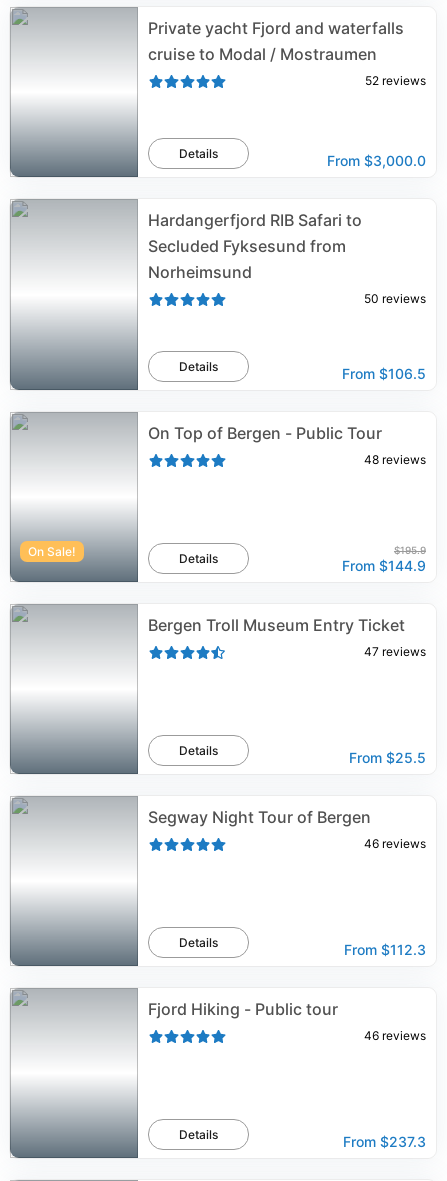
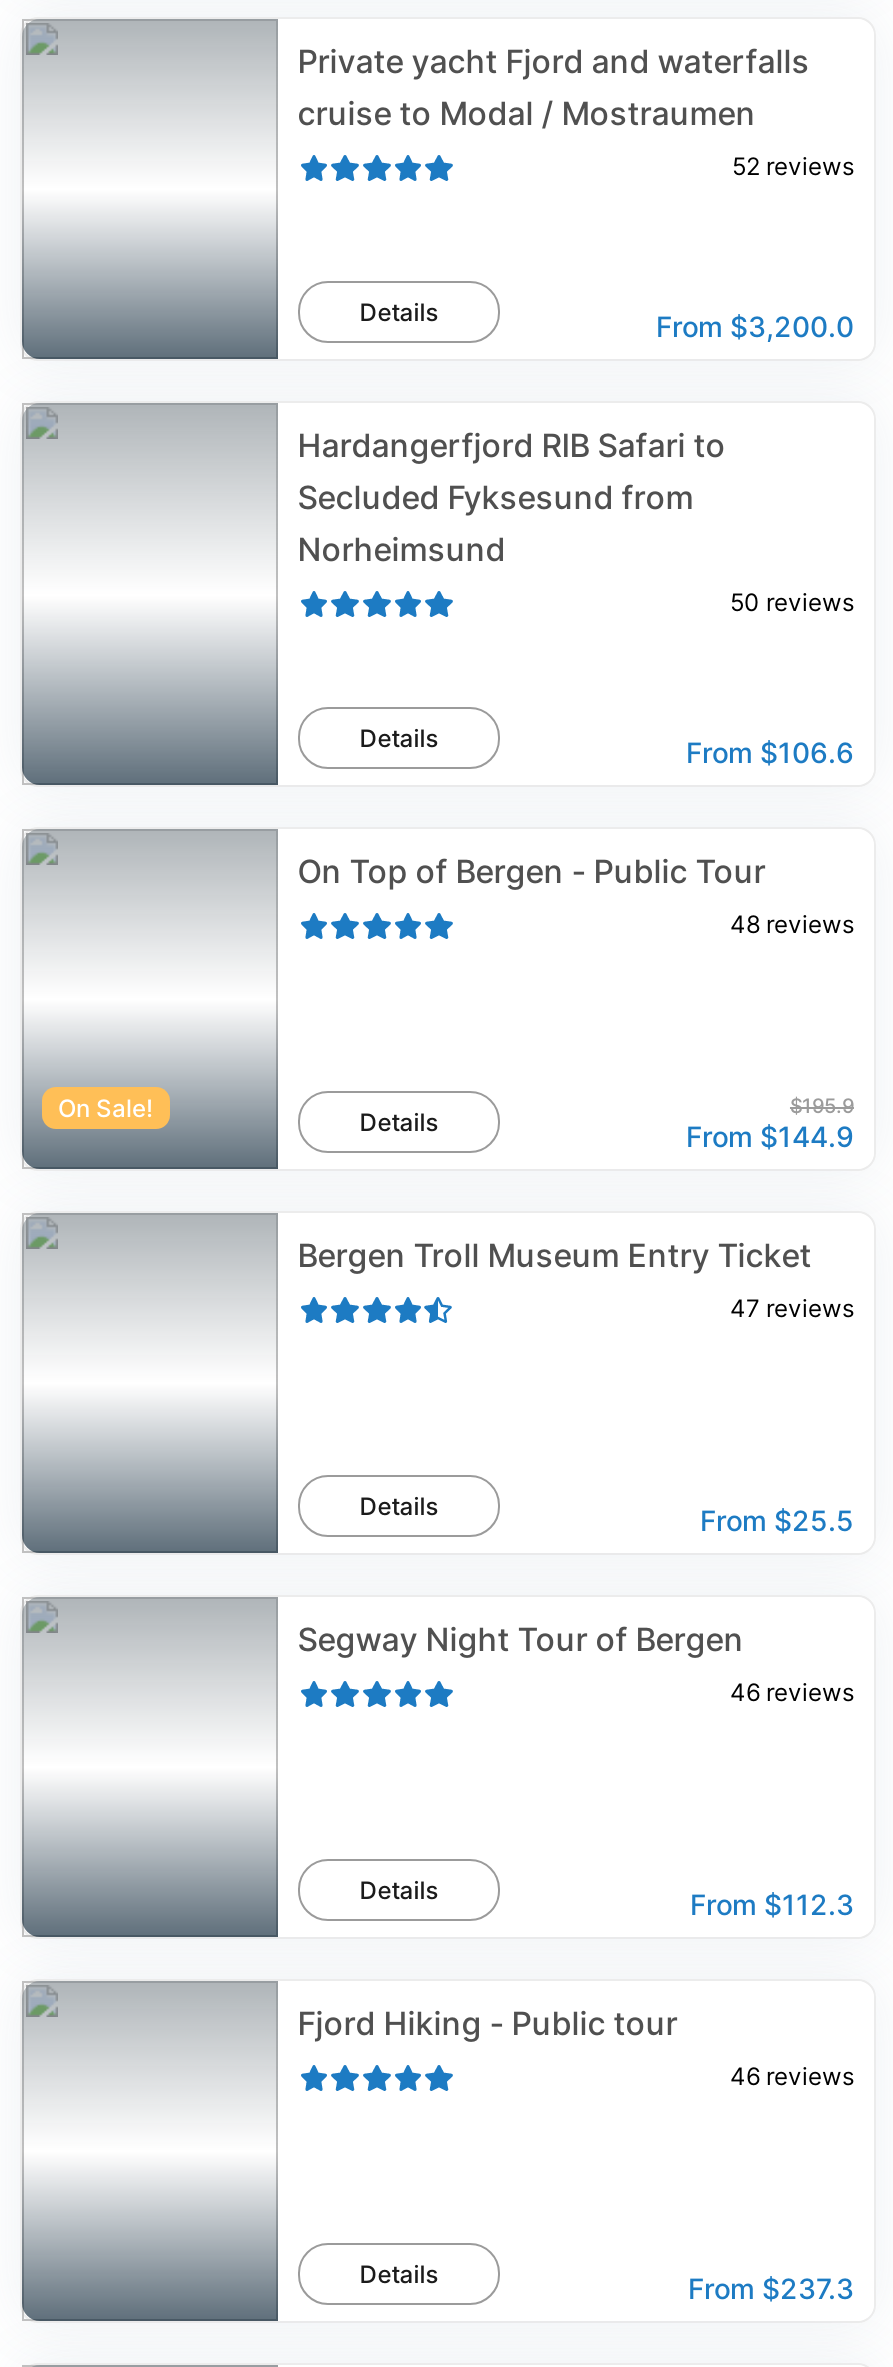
[327,152,426,169] From $3,000.0 -> [656,309,854,343] From $3,200.0
[342,365,426,382] From $106.5 -> [686,735,854,769] From $106.6

